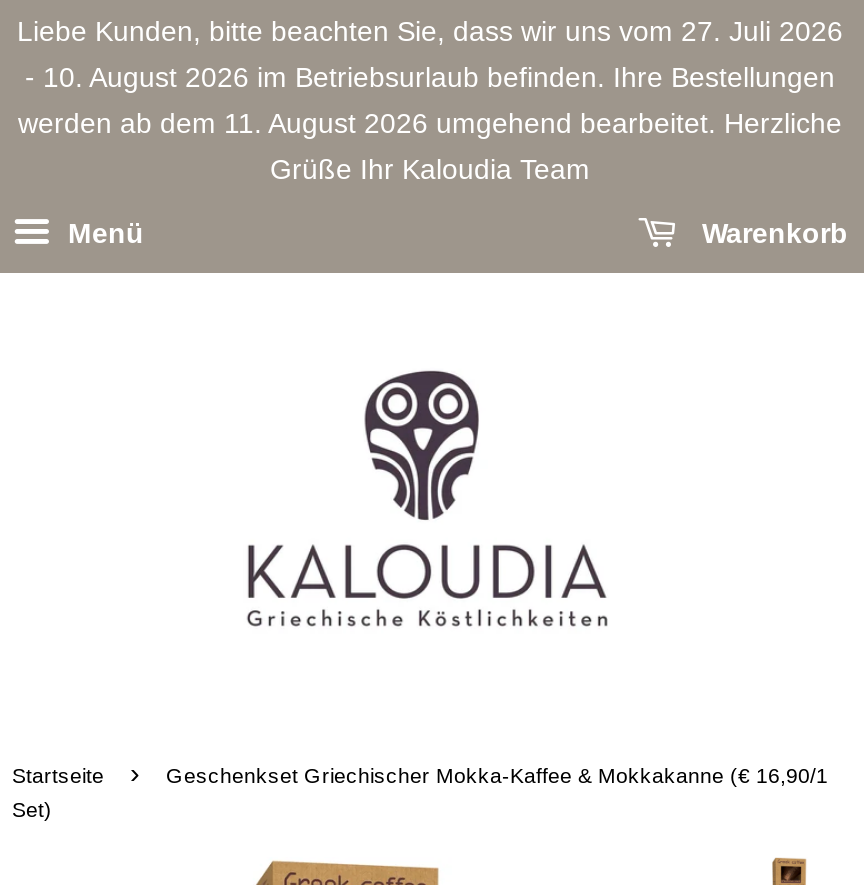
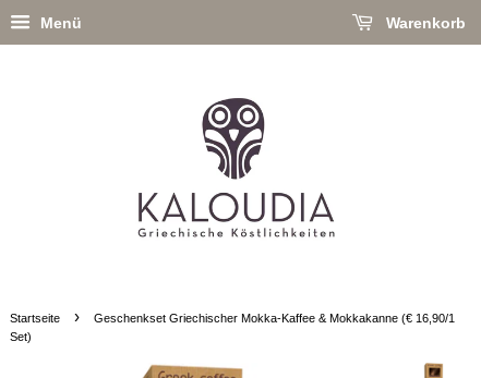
[17,15,843,185] Liebe Kunden, bitte beachten Sie, dass wir uns vom 27. Juli 2026 | - 10. August 2026 im Betriebsurlaub befinden. Ihre Bestellungen | werden ab dem 11. August 2026 umgehend bearbeitet. Herzliche | Grüße Ihr Kaloudia Team -> none

